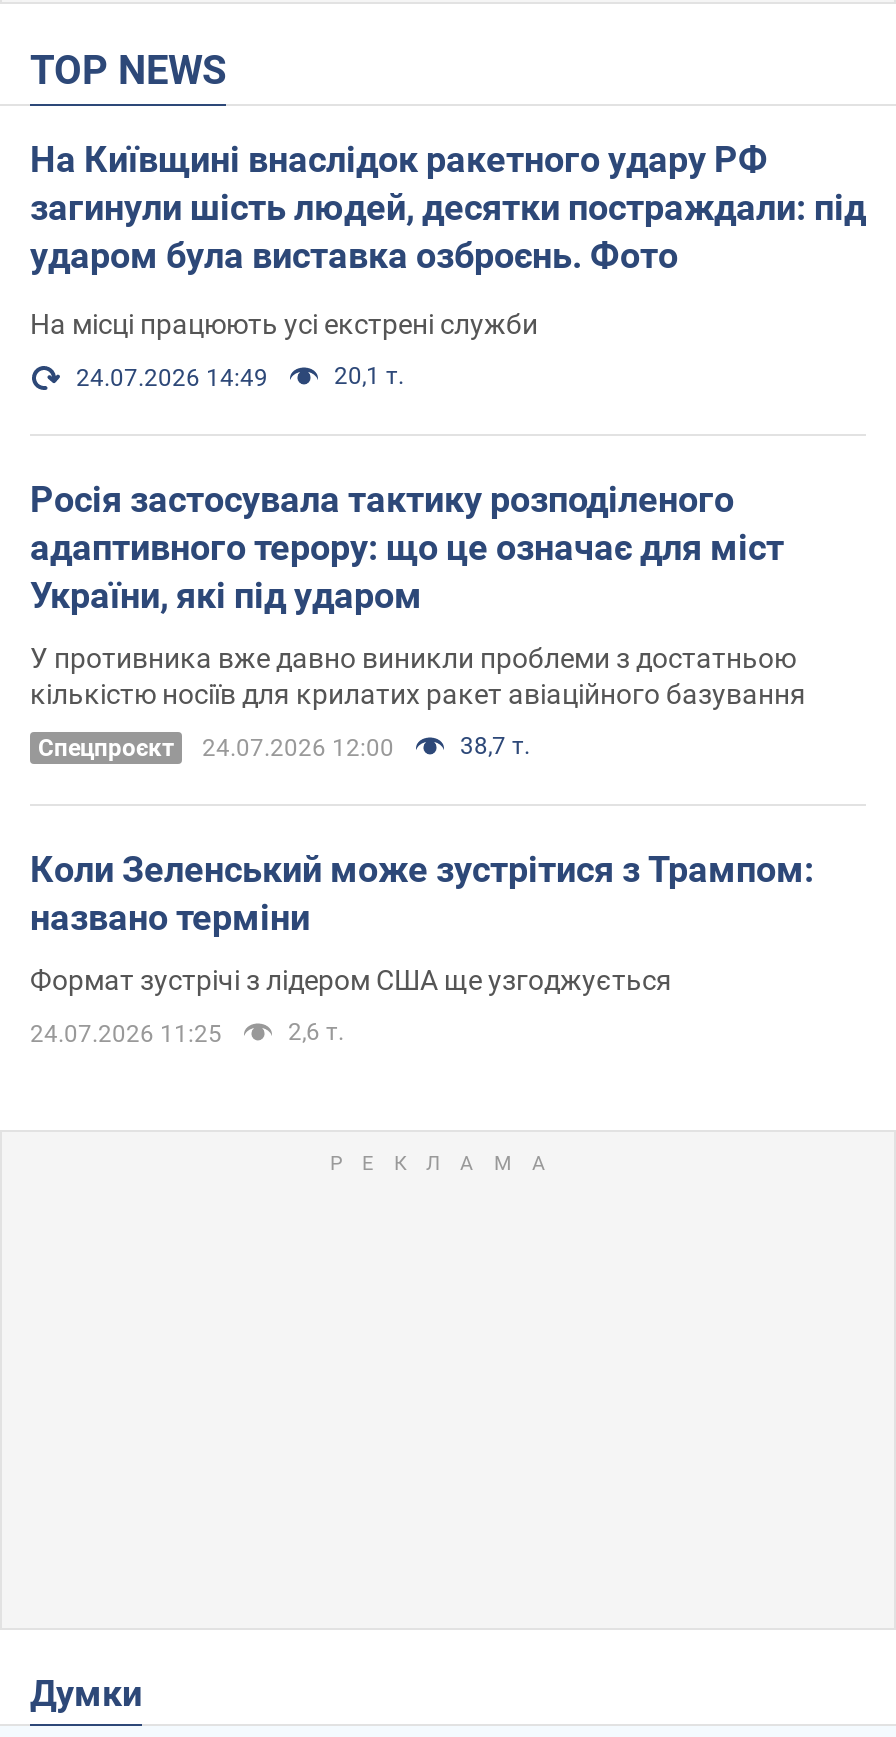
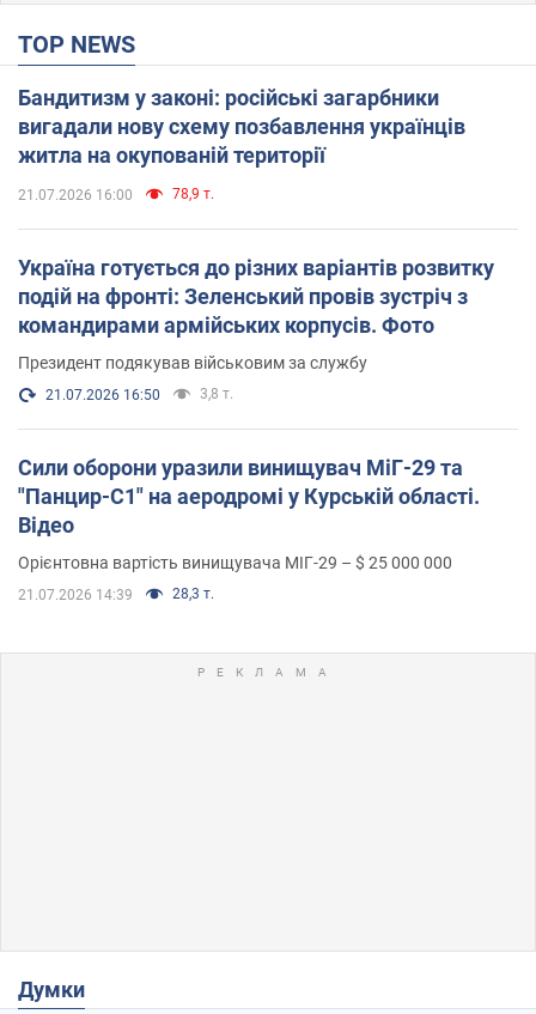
[30,138,866,1048] На Київщині внаслідок ракетного удару РФ | загинули шість людей, десятки постраждали: під | ударом була виставка озброєнь. Фото | На місці працюють усі екстрені служби | 24.07.2026 14:49 | 20,1 т. | Росія застосувала тактику розподіленого | адаптивного терору: що це означає для міст | України, які під ударом | У противника вже давно виникли проблеми з достатньою | кількістю носіїв для крилатих ракет авіаційного базування | Cпецпроєкт | 24.07.2026 12:00 | 38,7 т. | Коли Зеленський може зустрітися з Трампом: | названо терміни | Формат зустрічі з лідером США ще узгоджується | 24.07.2026 11:25 | 2,6 т. -> [18,85,494,603] Бандитизм у законі: російські загарбники | вигадали нову схему позбавлення українців | житла на окупованій території | 21.07.2026 16:00 | 78,9 т. | Україна готується до різних варіантів розвитку | подій на фронті: Зеленський провів зустріч з | командирами армійських корпусів. Фото | Президент подякував військовим за службу | 21.07.2026 16:50 | 3,8 т. | Сили оборони уразили винищувач МіГ-29 та | "Панцир-С1" на аеродромі у Курській області. | Відео | Орієнтовна вартість винищувача МІГ-29 – $ 25 000 000 | 21.07.2026 14:39 | 28,3 т.

